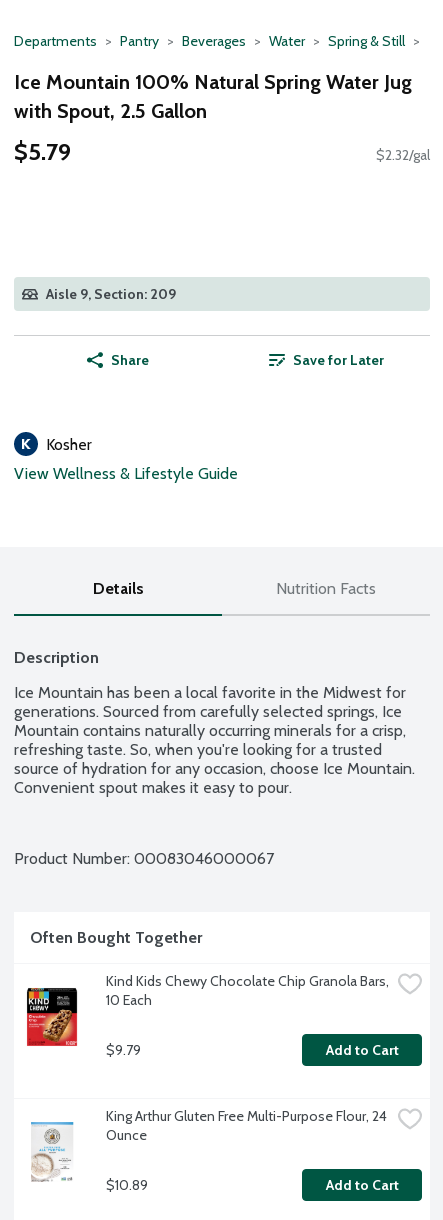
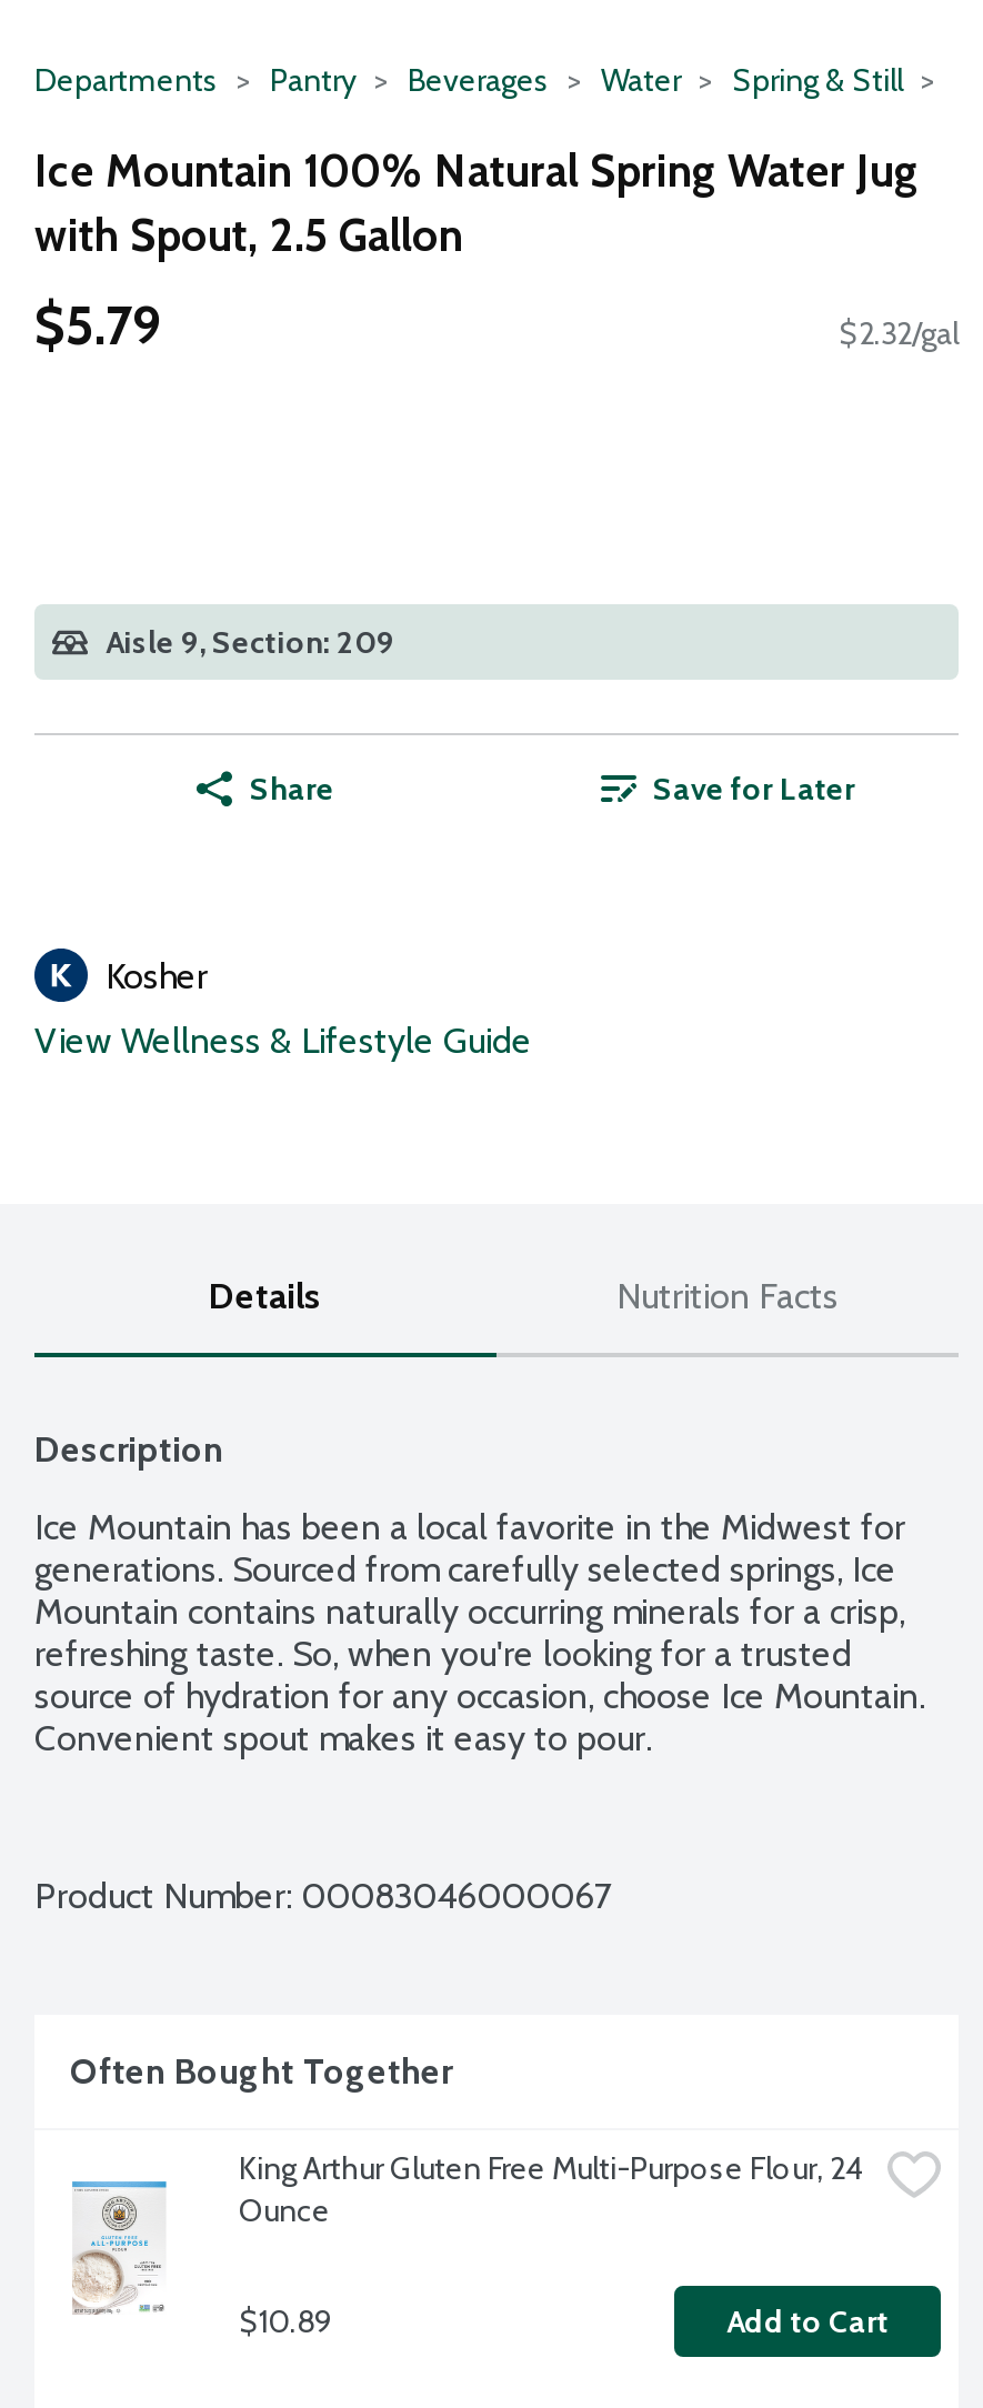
[26,972,398,1059] [image] | Kind Kids Chewy Chocolate Chip Granola Bars, | 10 Each | $9.79 | Add to Cart -> none

